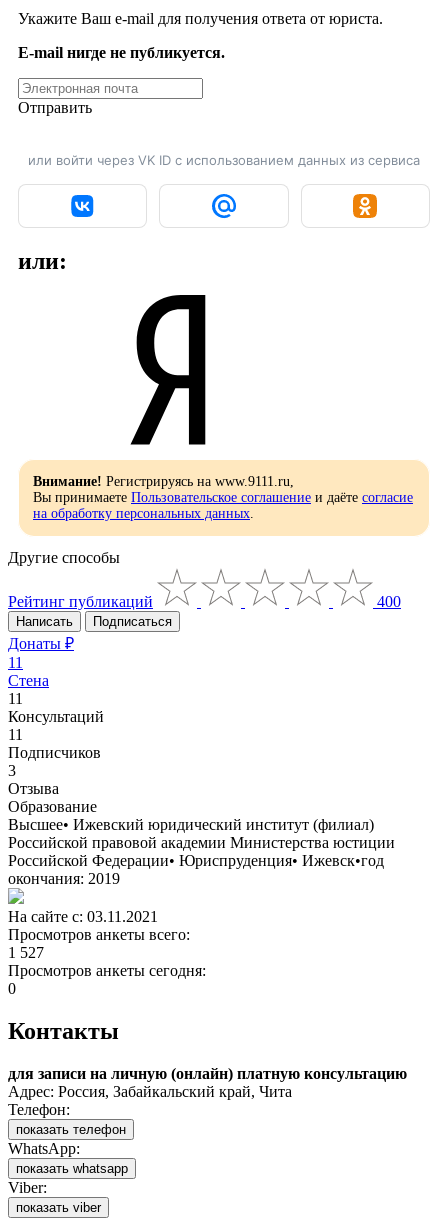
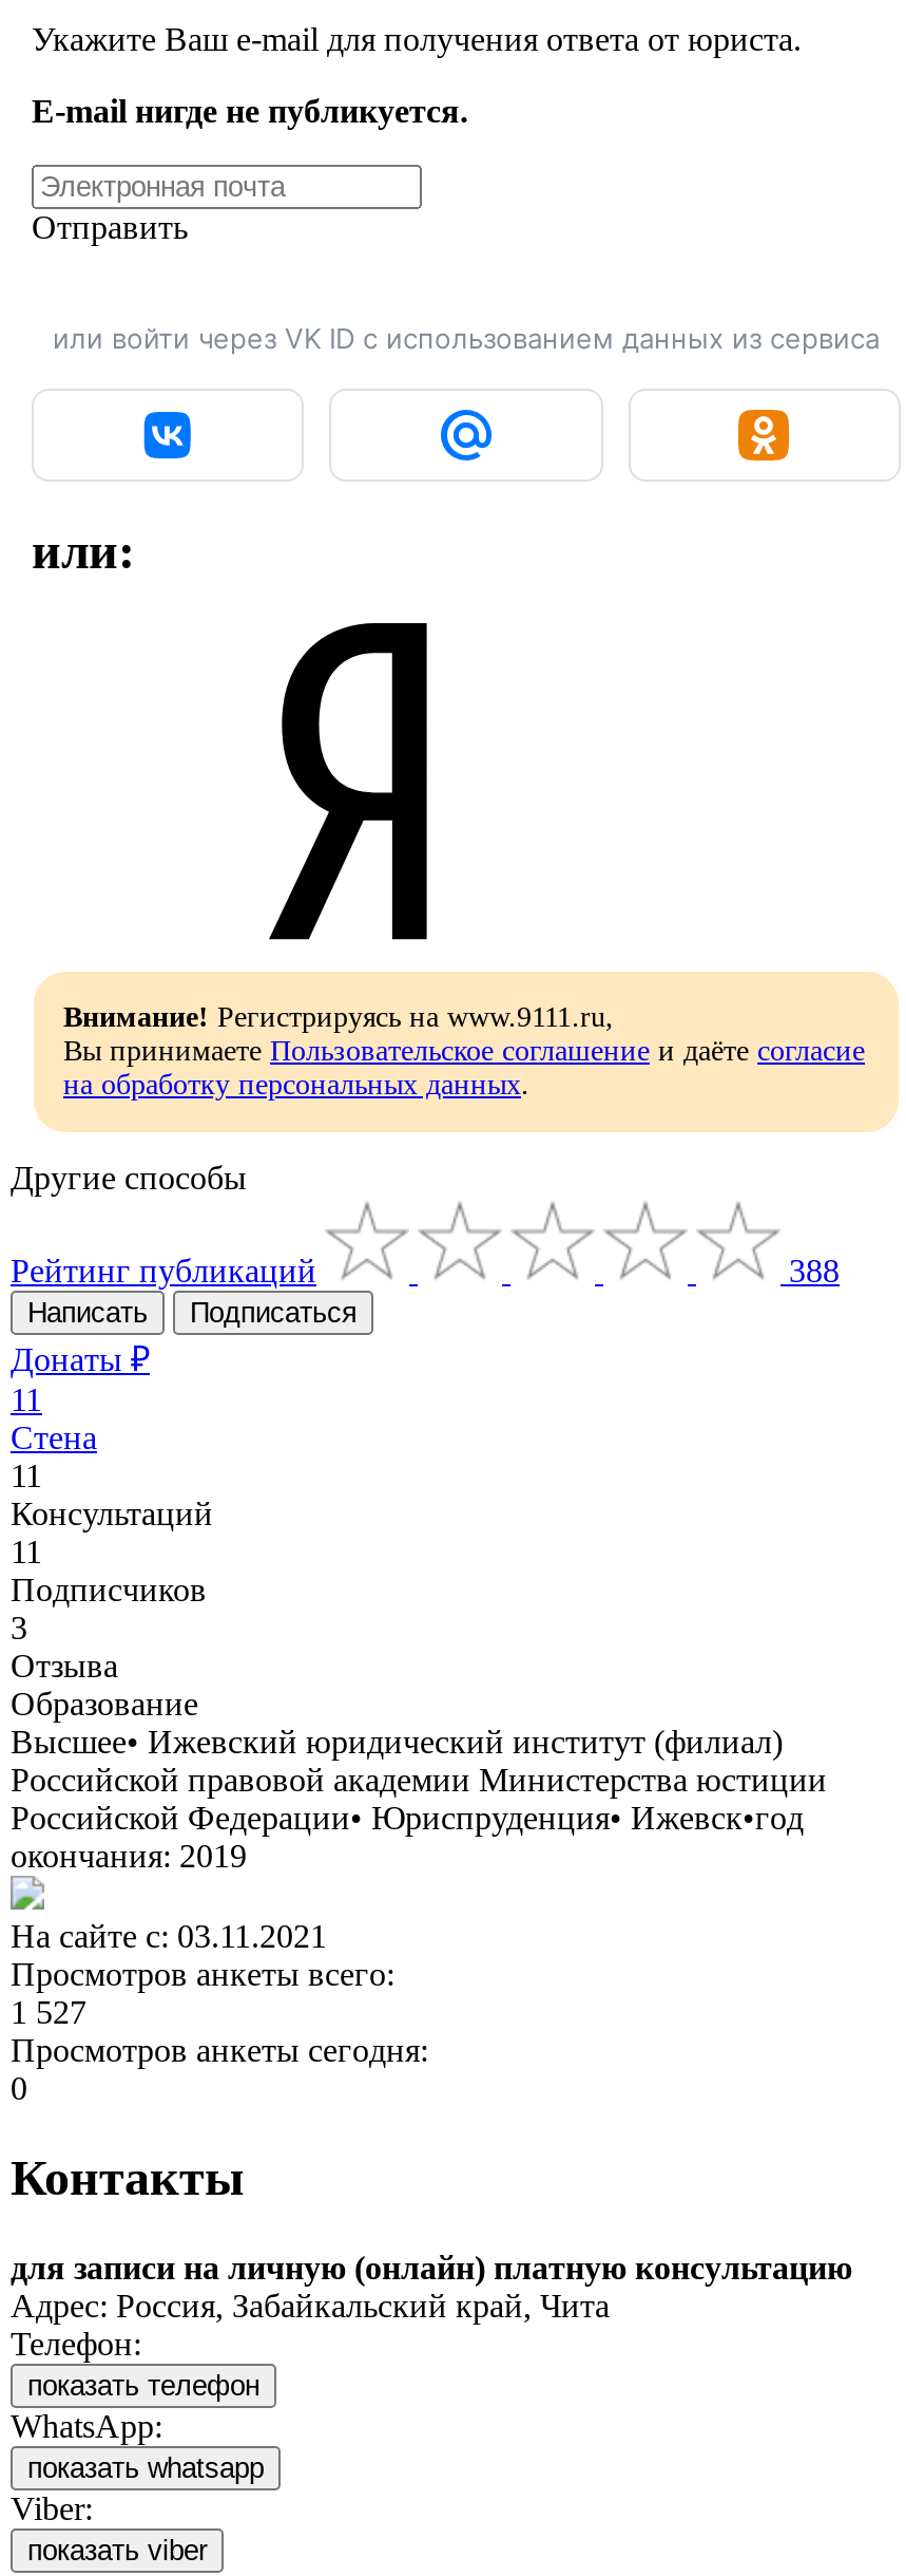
[377,593,401,610] 400 -> [789,1253,840,1289] 388

